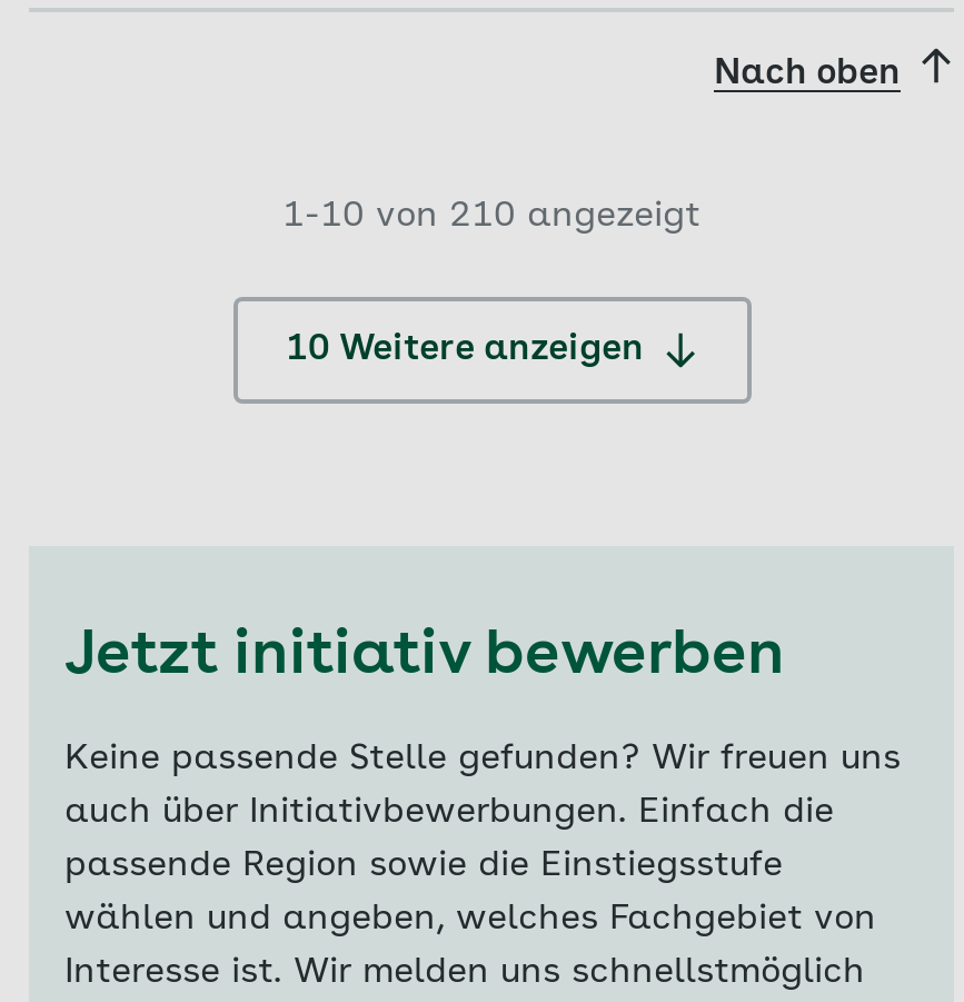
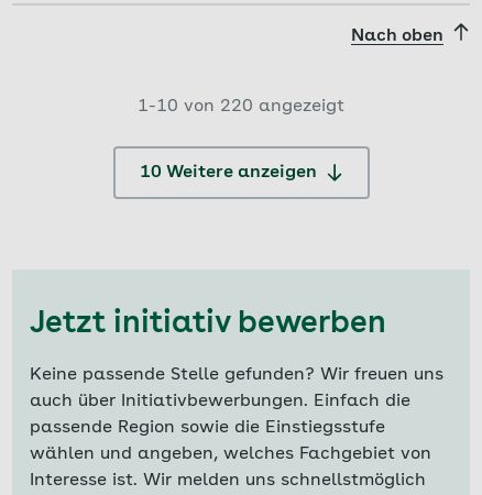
[282,199,700,235] 1-10 von 210 angezeigt -> [138,98,344,116] 1-10 von 220 angezeigt

